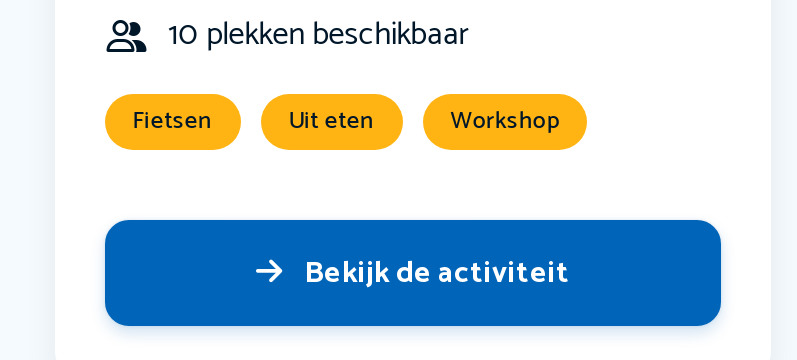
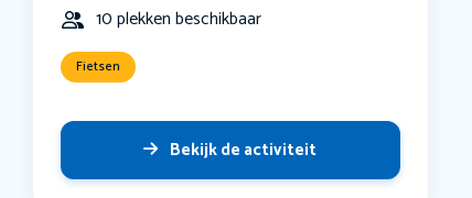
[289,103,559,141] Uit eten | Workshop -> none

